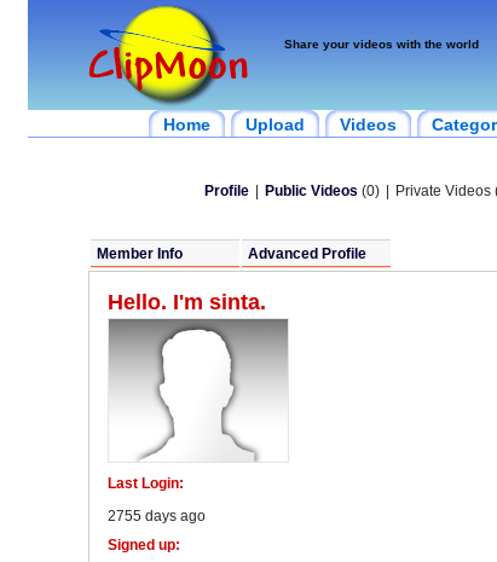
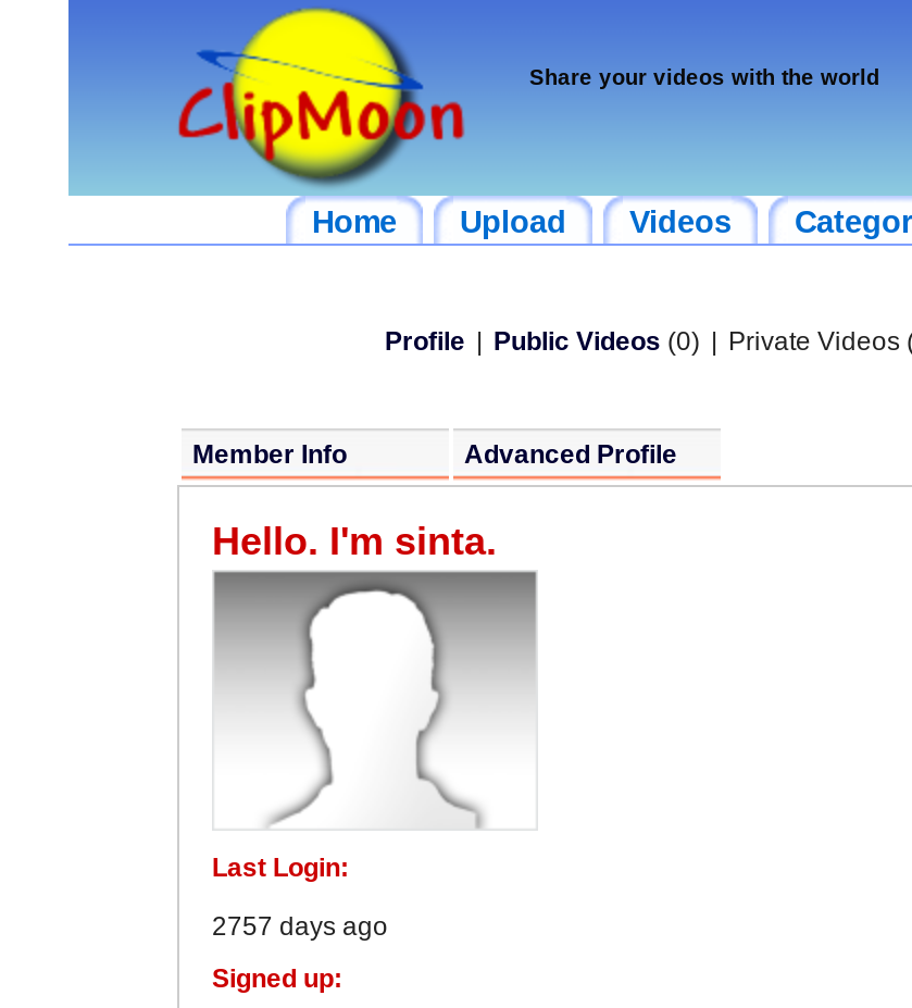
[108,508,206,525] 2755 days ago -> [212,911,388,942] 2757 days ago

